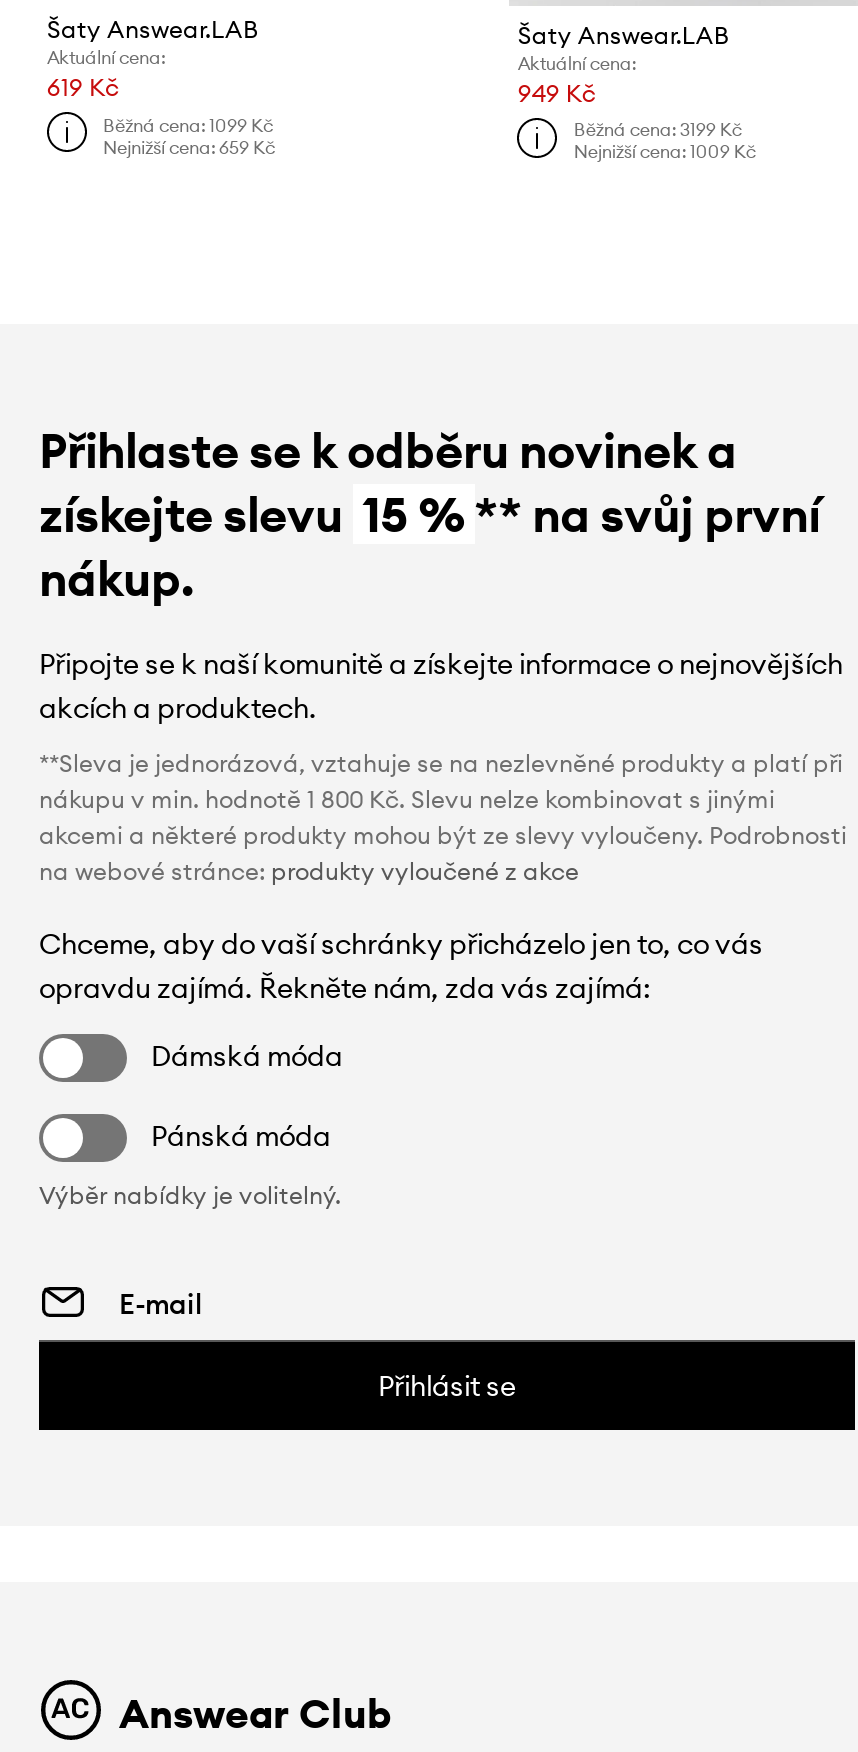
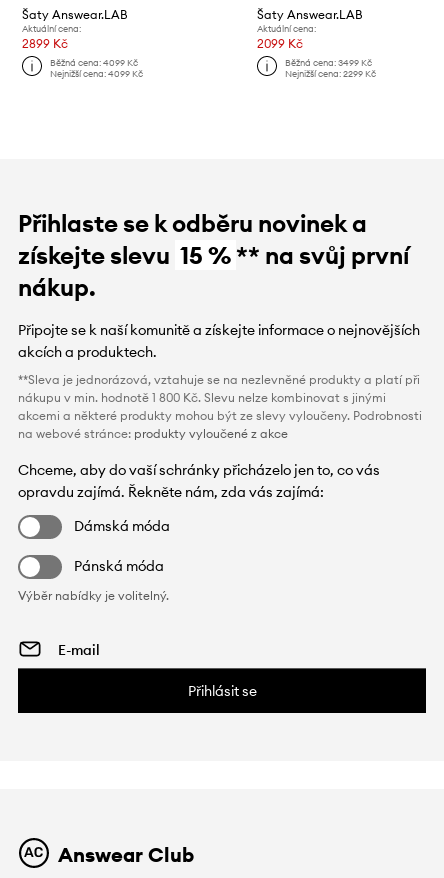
[47,72,119,102] 619 Kč -> [22,36,68,51] 2899 Kč
[518,77,596,107] 949 Kč -> [257,36,303,51] 2099 Kč
[103,113,273,135] Běžná cena: 1099 Kč -> [50,57,138,68] Běžná cena: 4099 Kč
[574,118,742,140] Běžná cena: 3199 Kč -> [285,57,372,68] Běžná cena: 3499 Kč
[103,135,275,157] Nejnižší cena: 659 Kč -> [50,68,143,79] Nejnižší cena: 4099 Kč
[574,140,756,162] Nejnižší cena: 1009 Kč -> [285,68,376,79] Nejnižší cena: 2299 Kč

